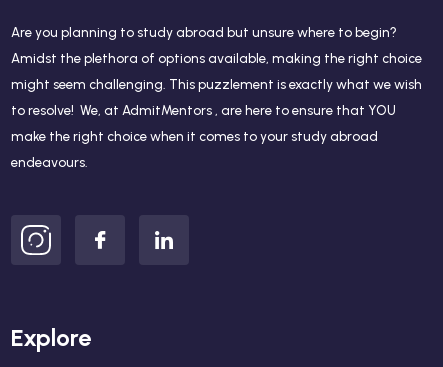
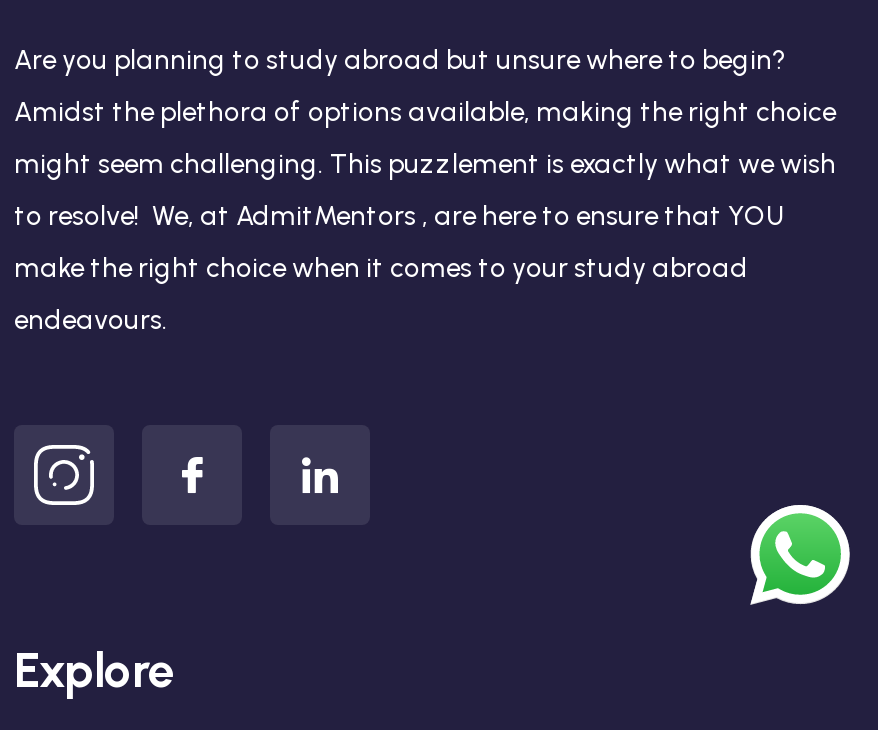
none -> [748,503,852,607] [image]

